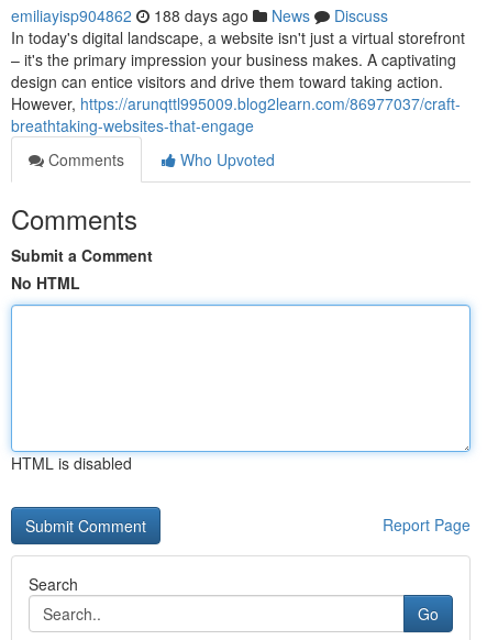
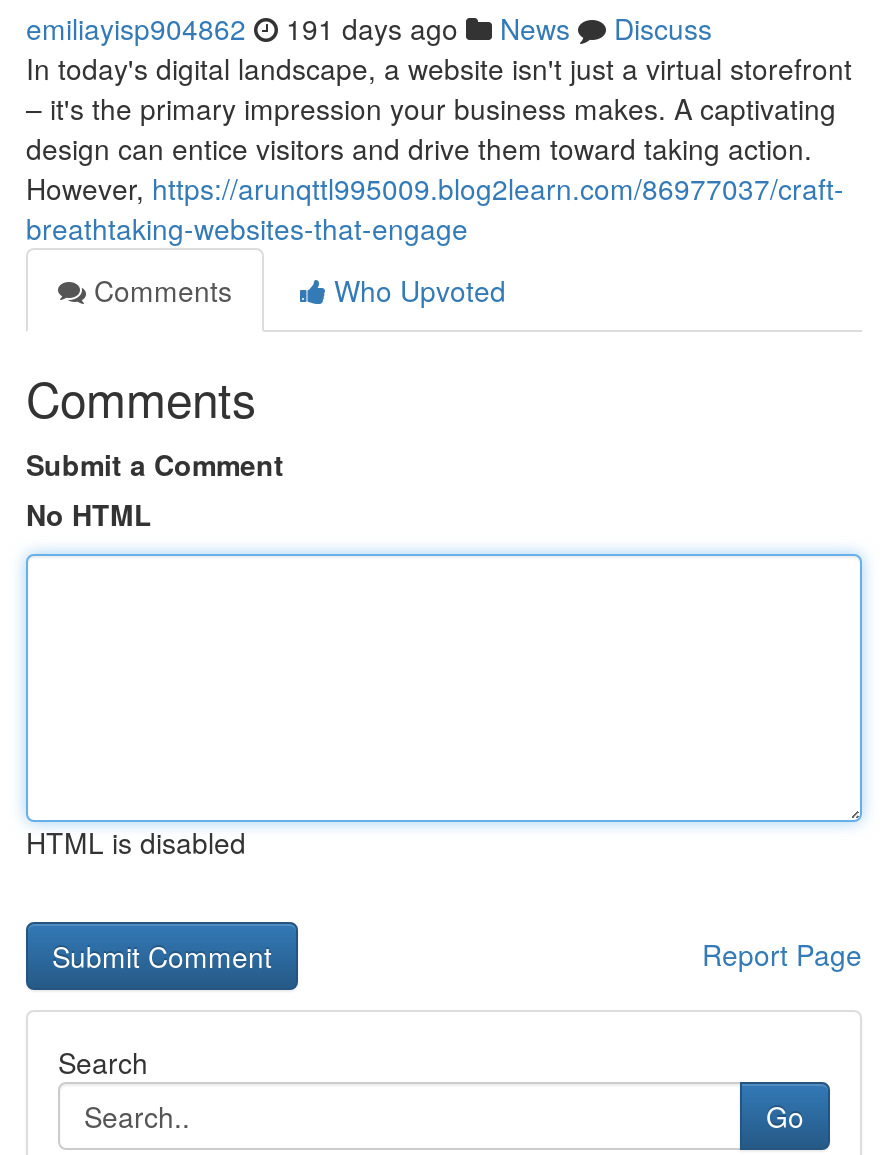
[11,4,388,26] emiliayisp904862 188 days ago News Discuss -> [26,8,712,48] emiliayisp904862 191 days ago News Discuss

